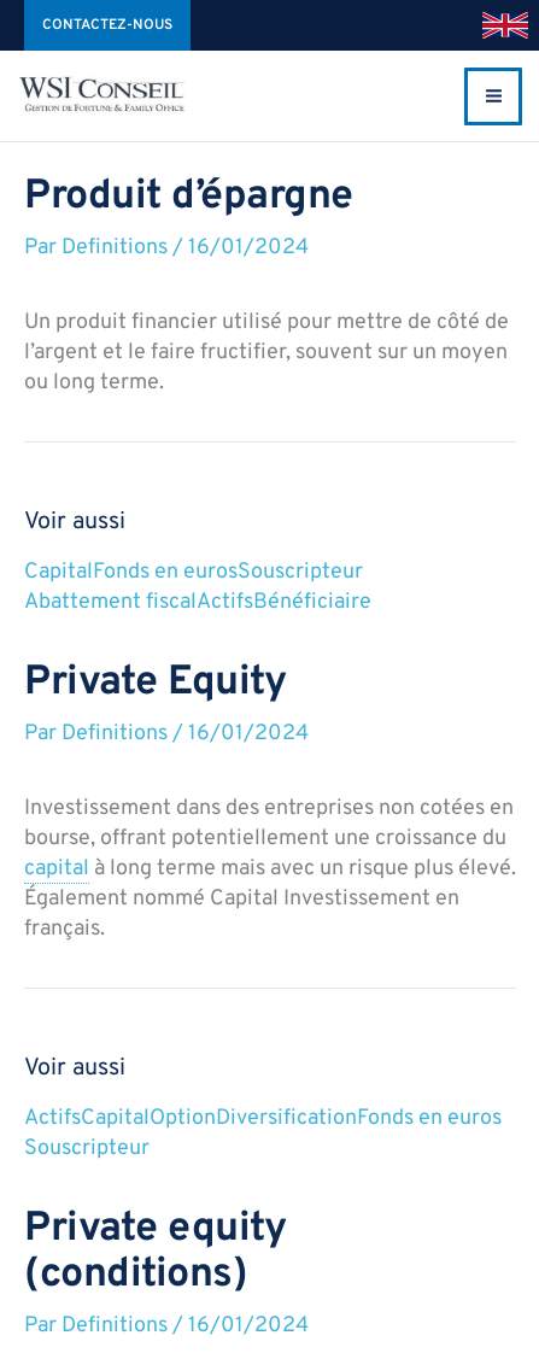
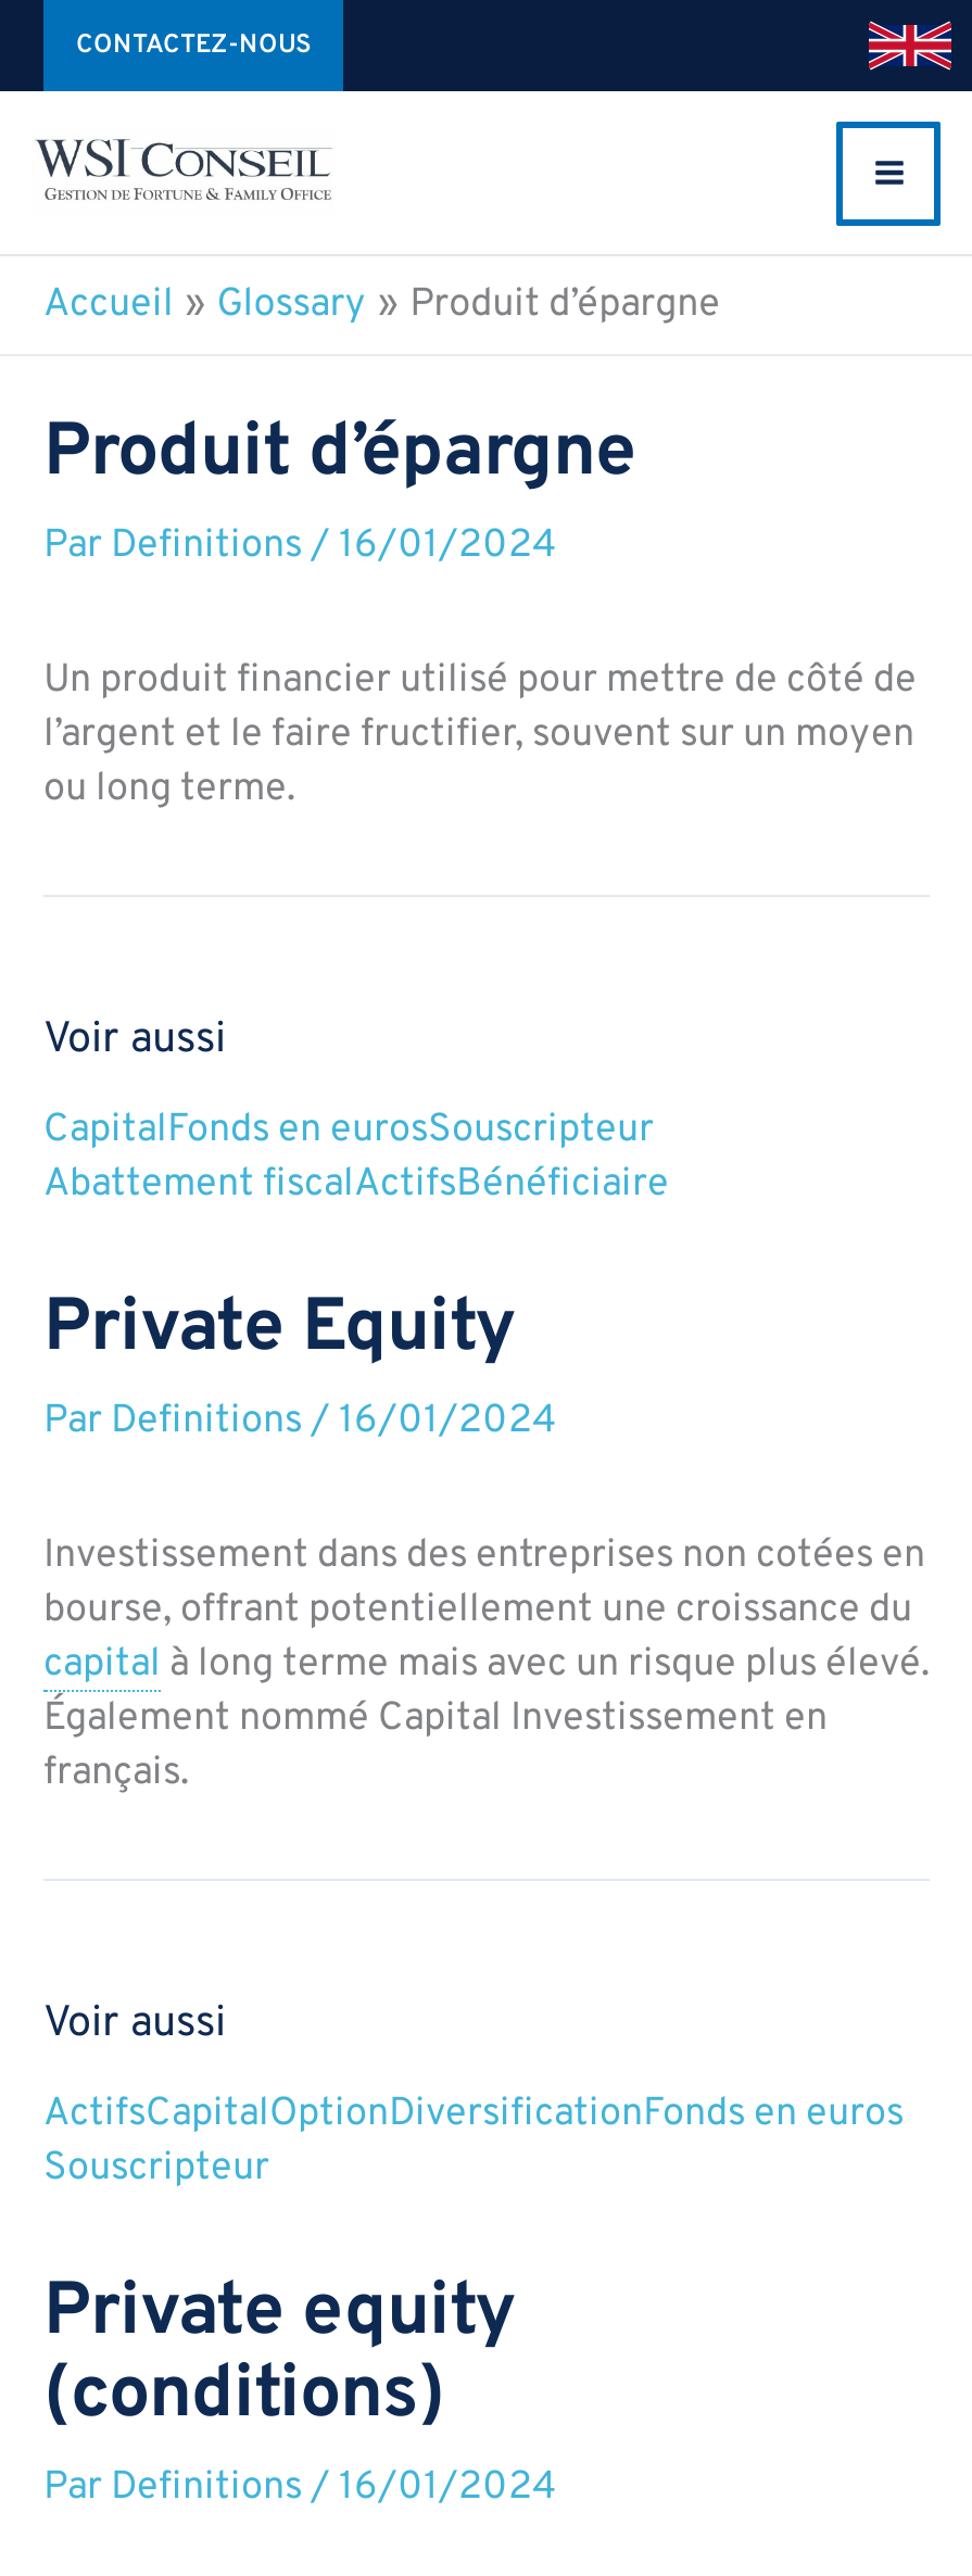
none -> [43,281,720,331] Accueil | Glossary | Produit d’épargne

